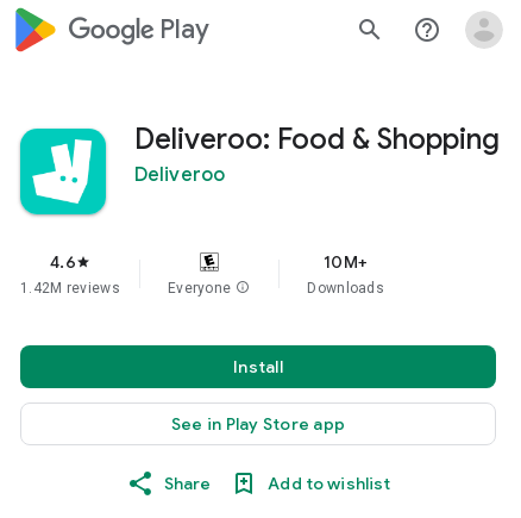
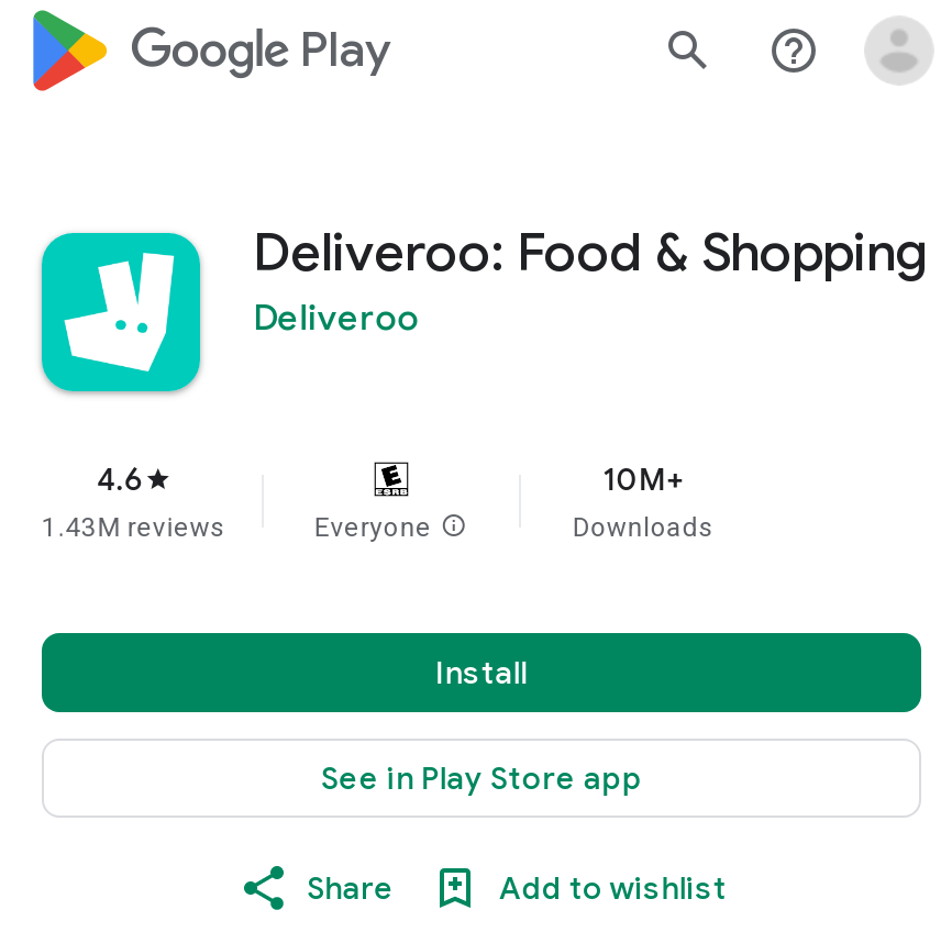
[20,280,120,297] 1.42M reviews -> [42,512,226,543] 1.43M reviews

